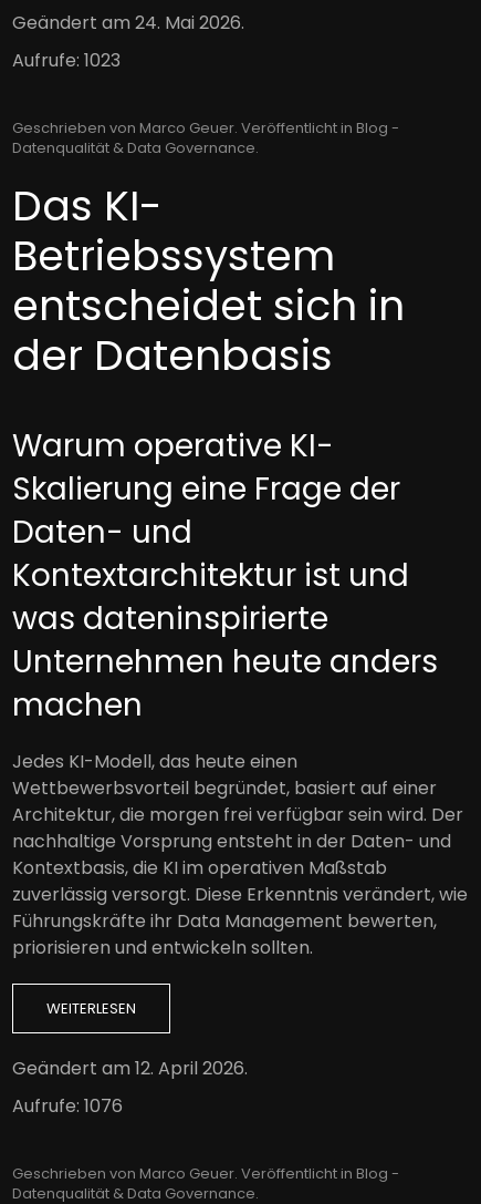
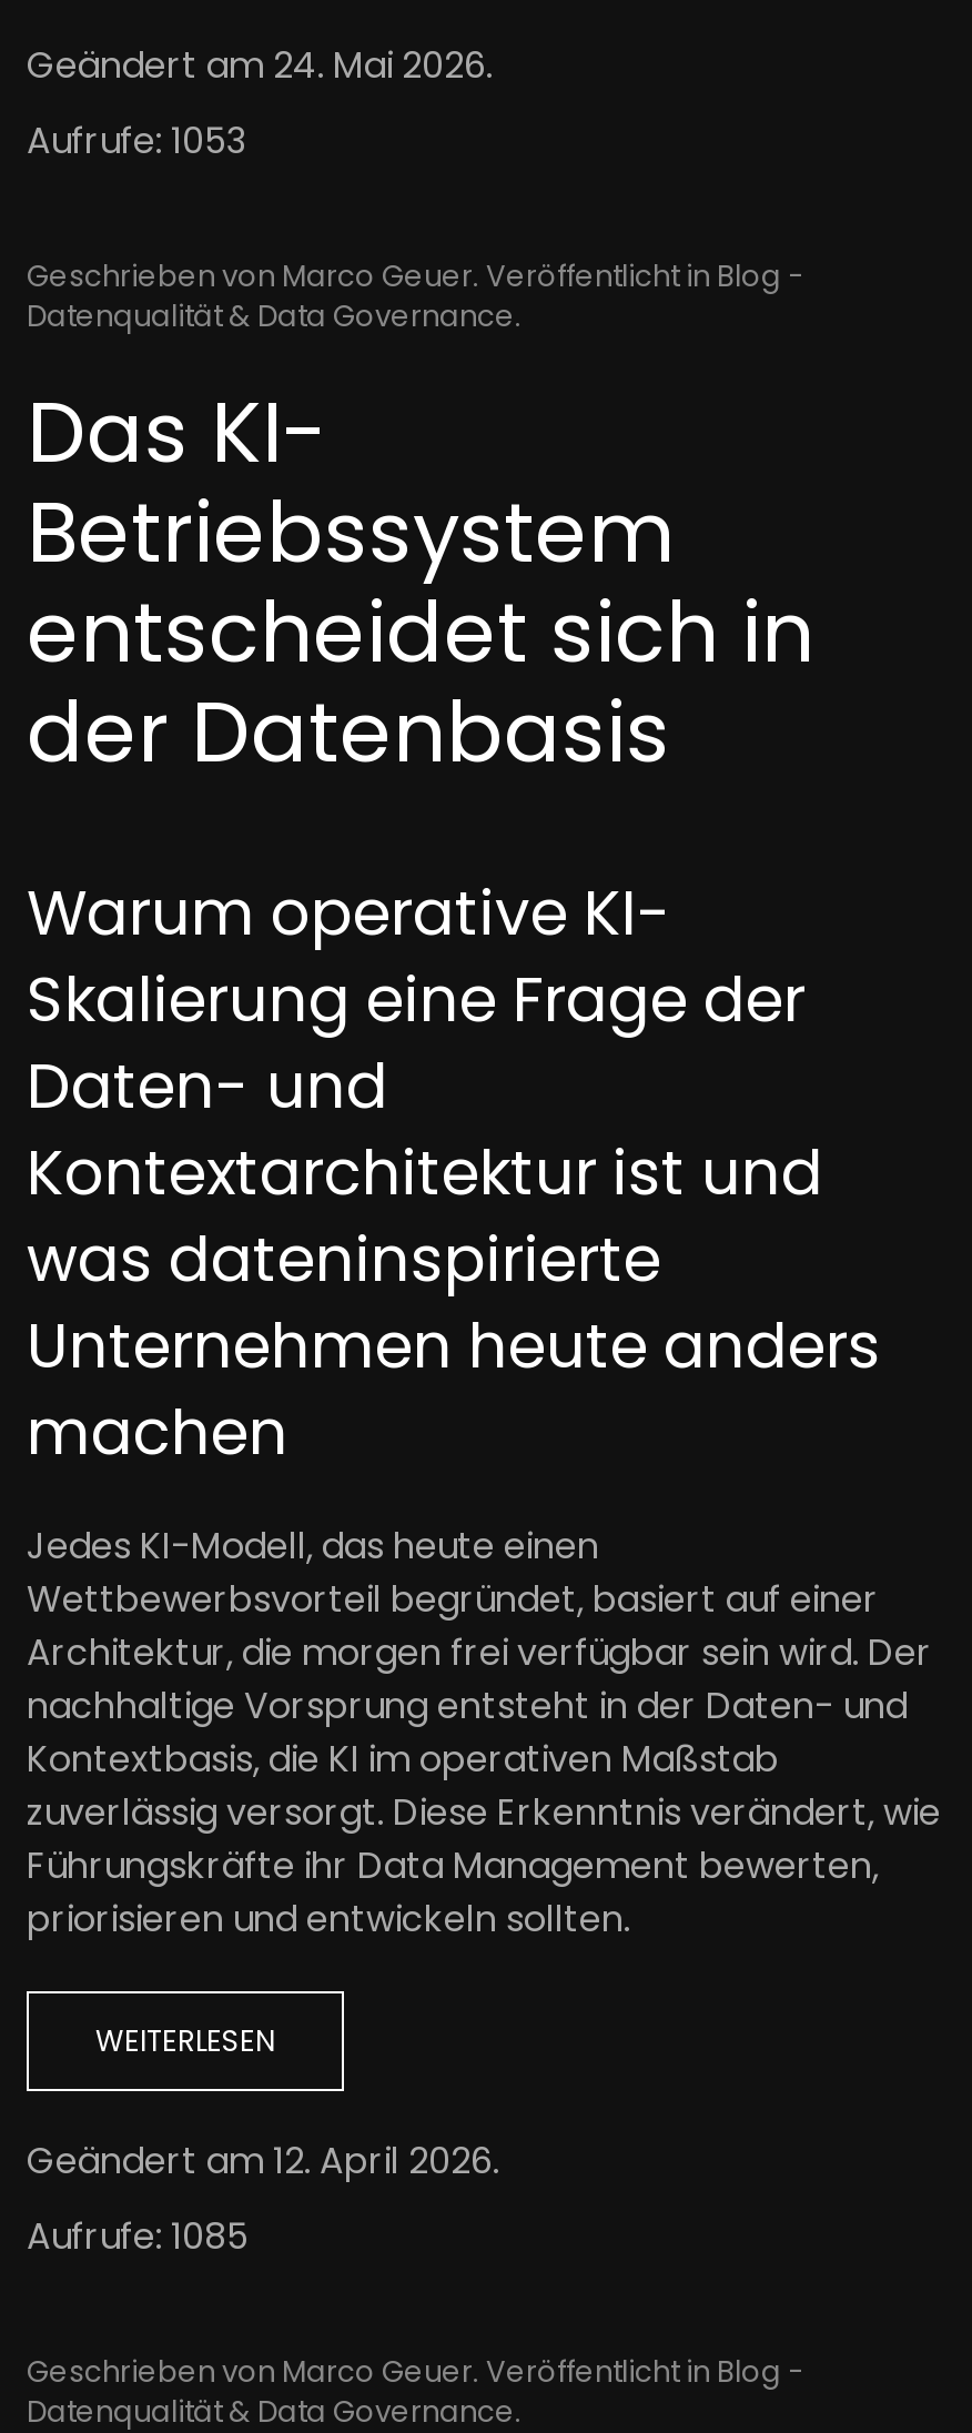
[12,48,121,73] Aufrufe: 1023 -> [27,115,246,166] Aufrufe: 1053
[12,1093,123,1119] Aufrufe: 1076 -> [27,2211,249,2262] Aufrufe: 1085

